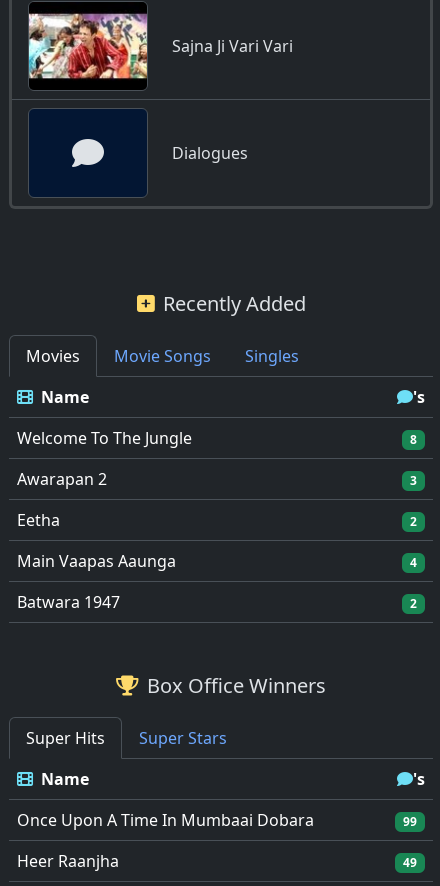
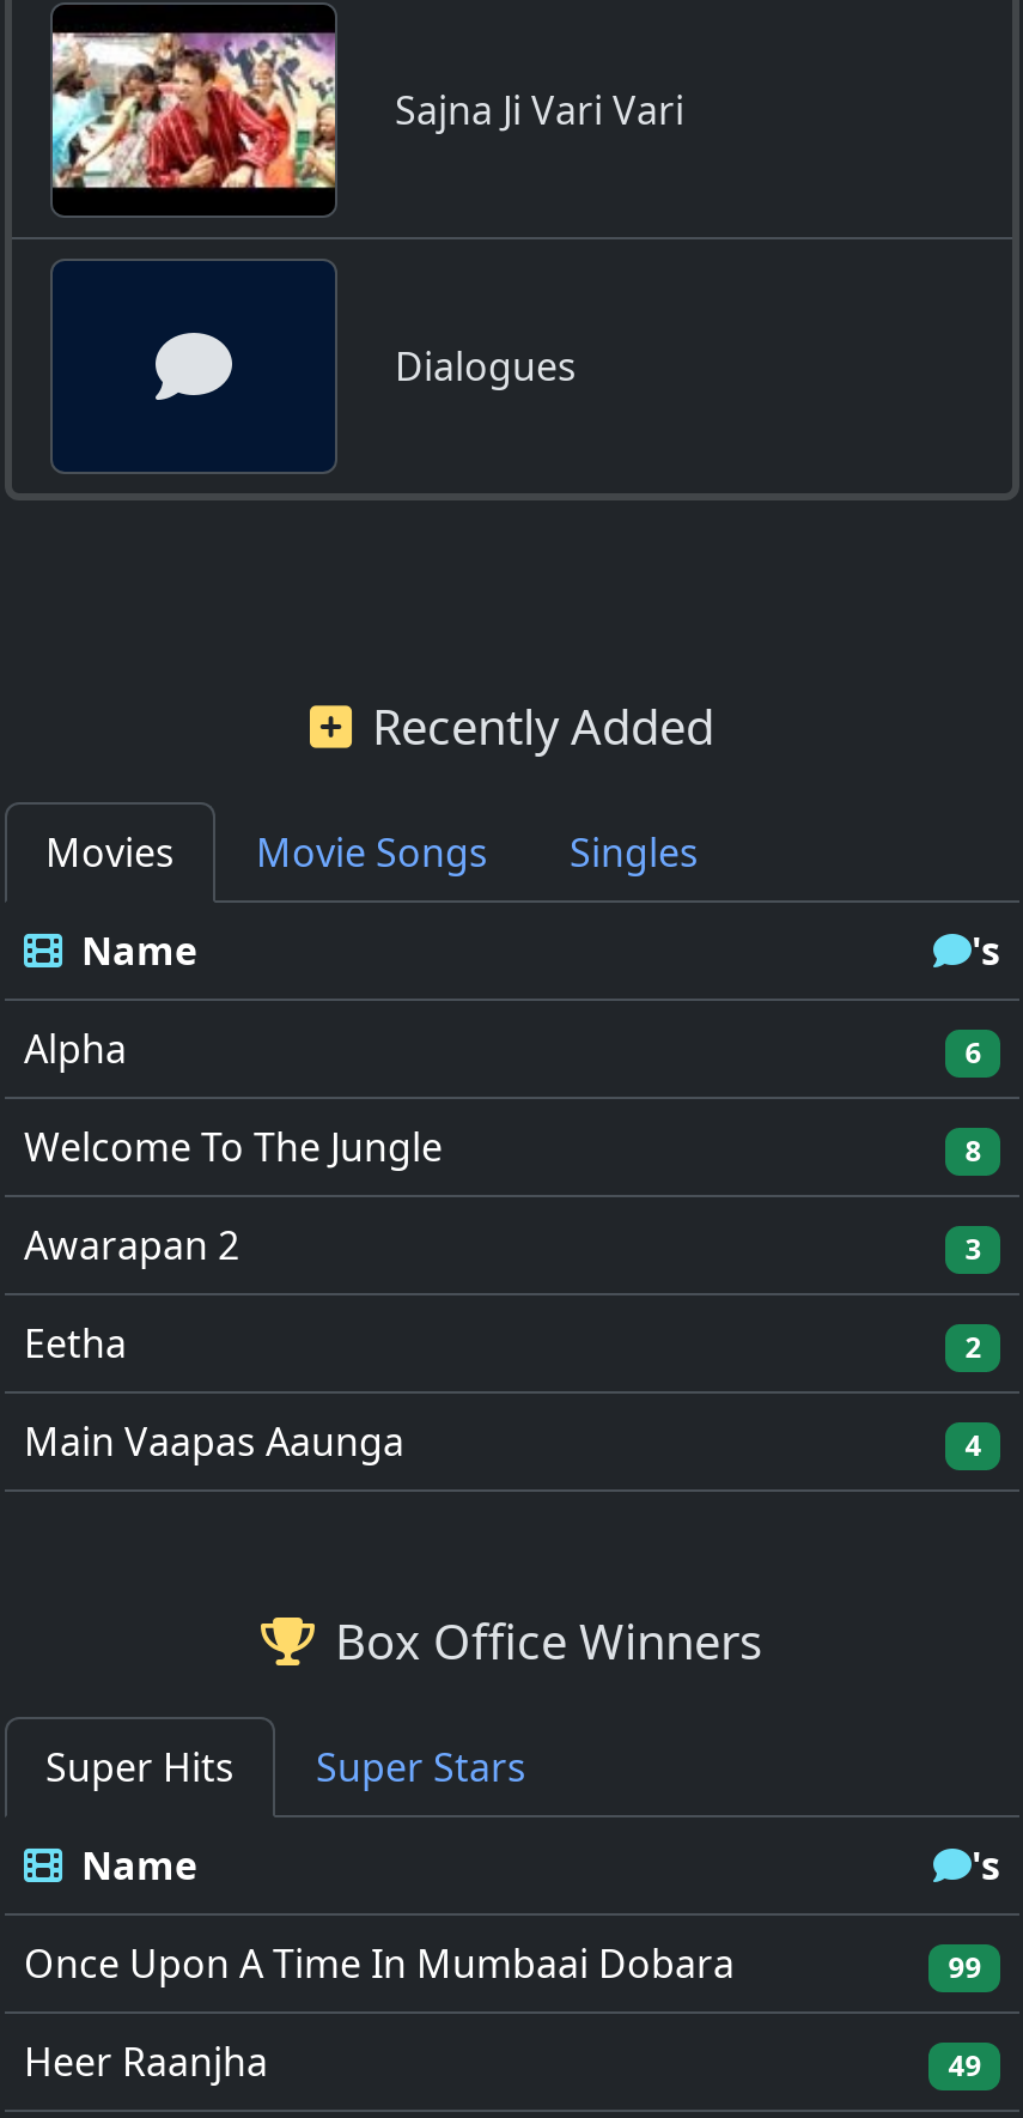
none -> [24,1023,982,1075] Alpha | 6
moved [17,427,417,572] -> [24,1121,982,1468]: Welcome To The Jungle | 8 | Awarapan 2 | 3 | Eetha | 2 | Main Vaapas Aaunga | 4
[17,591,417,613] Batwara 1947 | 2 -> none

